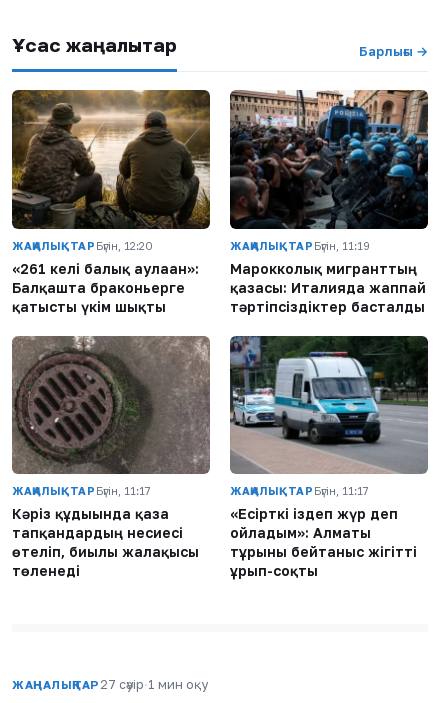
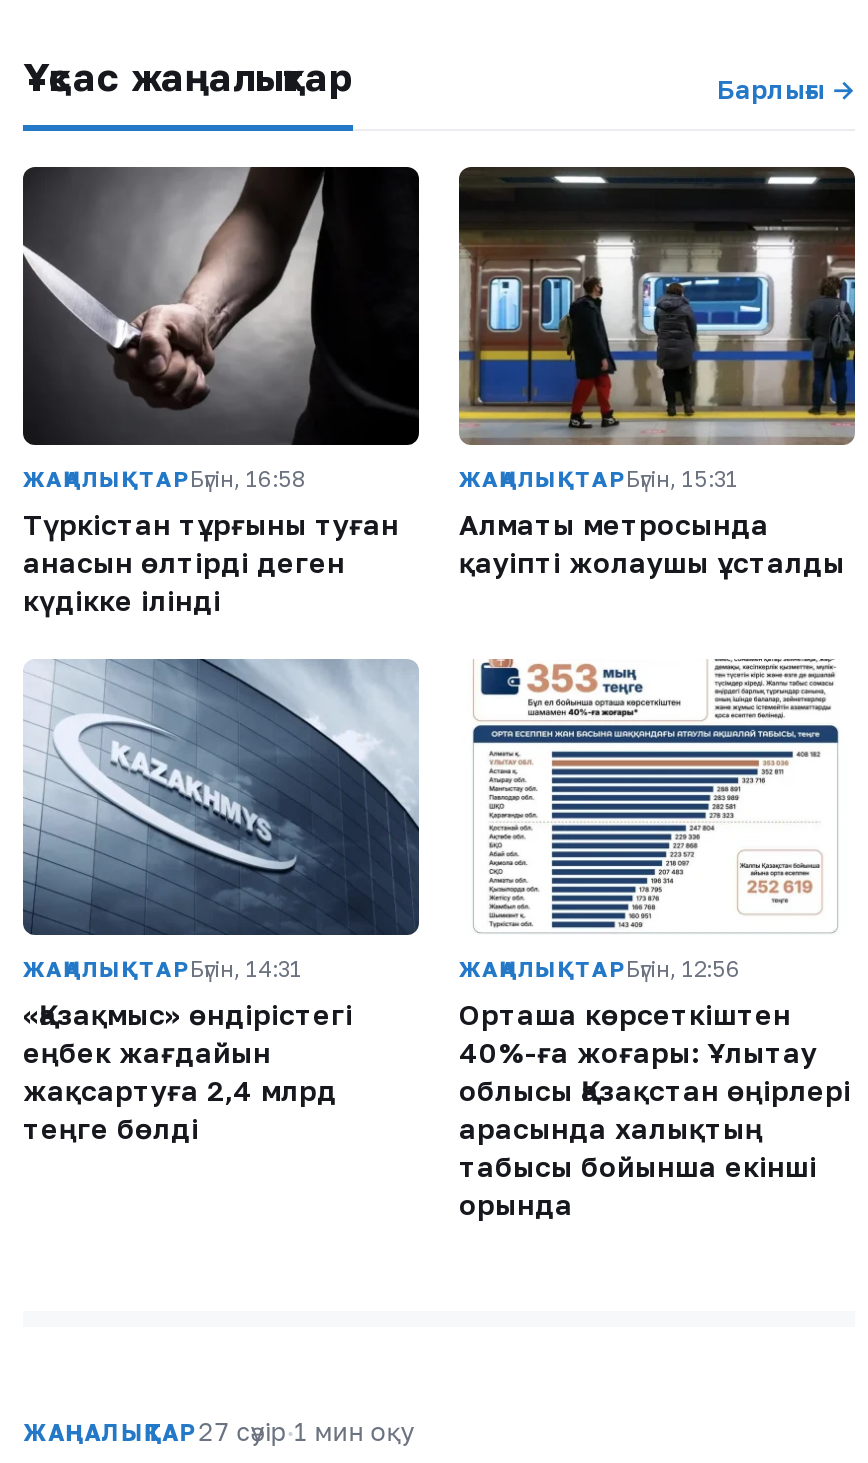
[11,89,211,252] [image] | ЖАҢАЛЫҚТАРБүгін, 12:20 -> [23,165,421,491] [image] | ЖАҢАЛЫҚТАРБүгін, 16:58
[230,89,429,252] [image] | ЖАҢАЛЫҚТАРБүгін, 11:19 -> [457,165,857,491] [image] | ЖАҢАЛЫҚТАРБүгін, 15:31
[12,260,199,315] «261 келі балық аулаған»: | Балқашта браконьерге | қатысты үкім шықты -> [23,507,399,617] Түркістан тұрғыны туған | анасын өлтірді деген | күдікке ілінді
[230,260,426,315] Марокколық мигранттың | қазасы: Италияда жаппай | тәртіпсіздіктер басталды -> [459,507,845,579] Алматы метросында | қауіпті жолаушы ұсталды
[11,336,210,497] [image] | ЖАҢАЛЫҚТАРБүгін, 11:17 -> [23,661,419,982] [image] | ЖАҢАЛЫҚТАРБүгін, 14:31
[229,335,429,497] [image] | ЖАҢАЛЫҚТАРБүгін, 11:17 -> [459,707,855,982] [image] | ЖАҢАЛЫҚТАРБүгін, 12:56
[12,505,199,579] Кәріз құдығында қаза | тапқандардың несиесі | өтеліп, биылғы жалақысы | төленеді -> [23,998,353,1146] «Қазақмыс» өндірістегі | еңбек жағдайын | жақсартуға 2,4 млрд | теңге бөлді
[230,505,417,579] «Есірткі іздеп жүр деп | ойладым»: Алматы | тұрғыны бейтаныс жігітті | ұрып-соқты -> [459,998,851,1222] Орташа көрсеткіштен | 40%-ға жоғары: Ұлытау | облысы Қазақстан өңірлері | арасында халықтың | табысы бойынша екінші | орында

